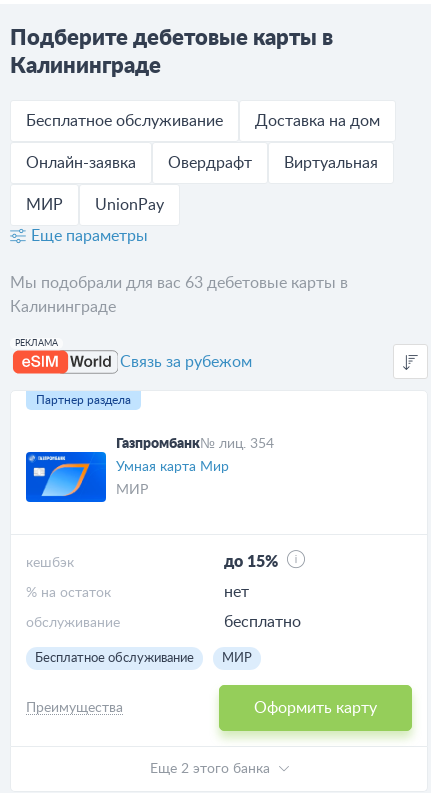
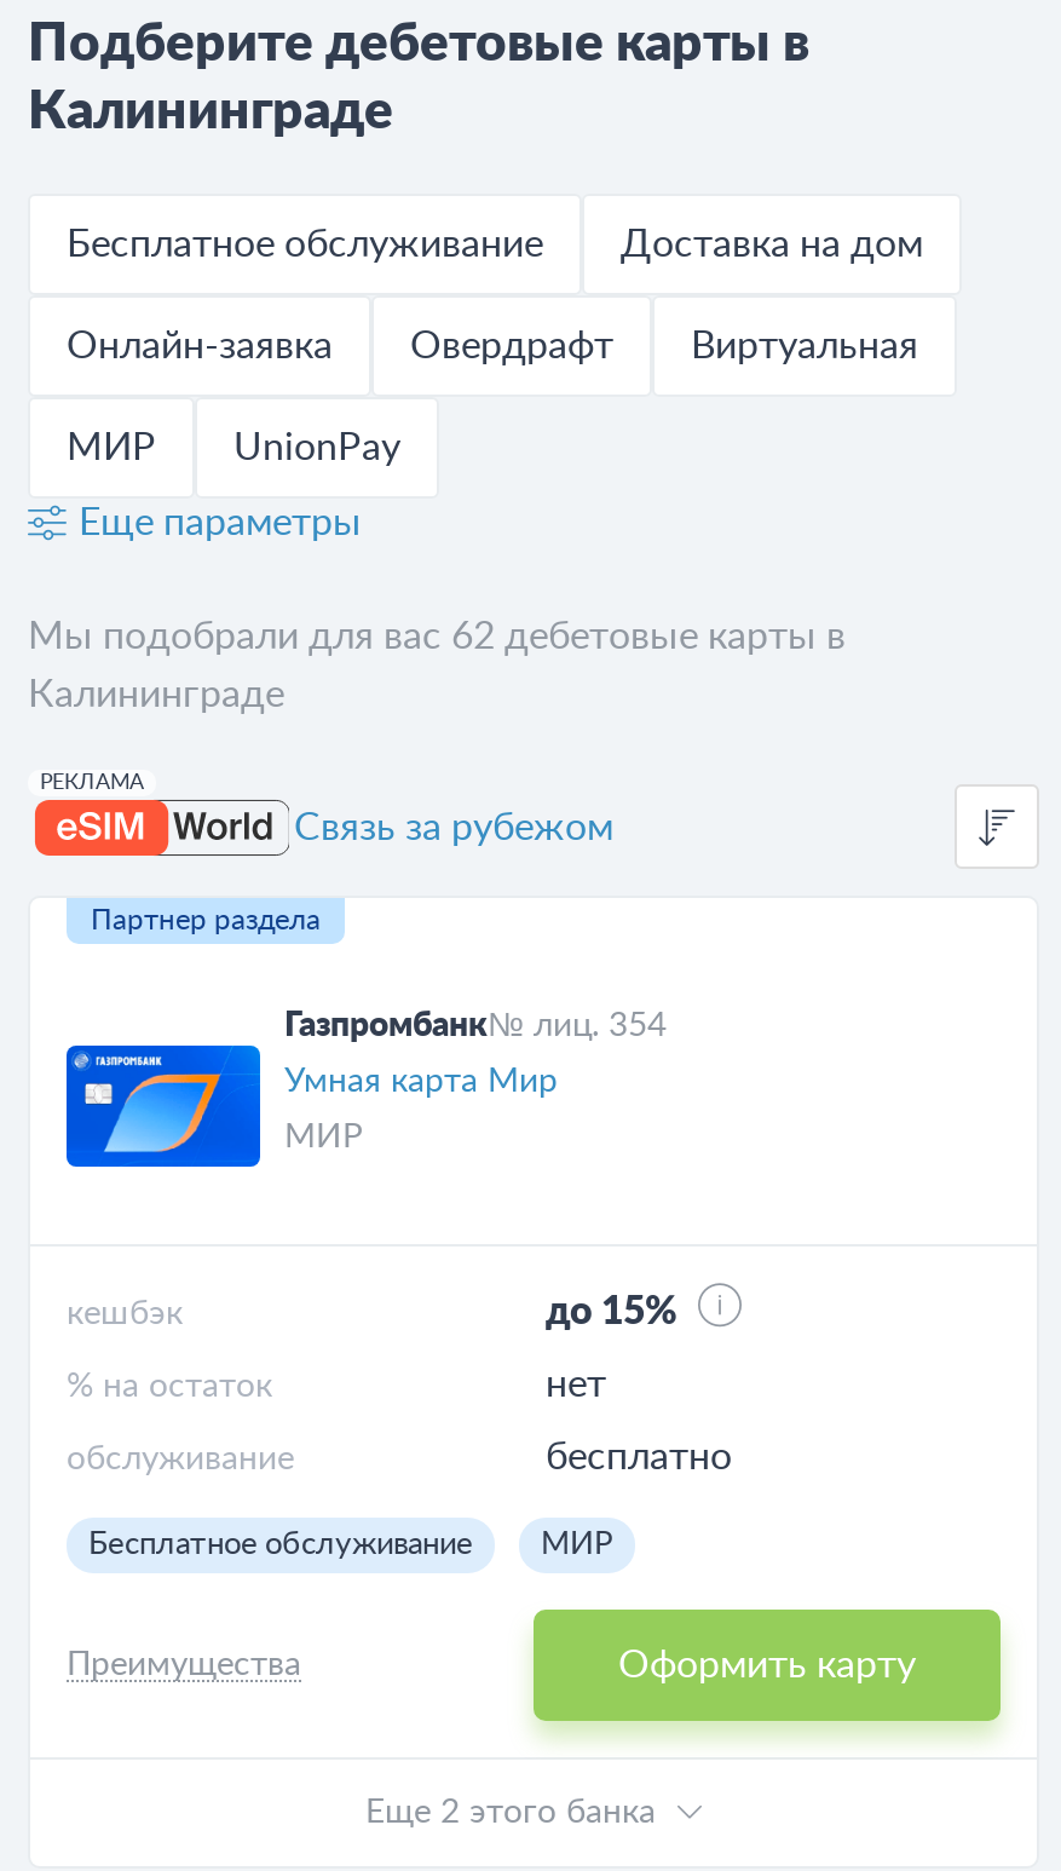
[10,275,348,291] Мы подобрали для вас 63 дебетовые карты в -> [28,617,846,656] Мы подобрали для вас 62 дебетовые карты в

